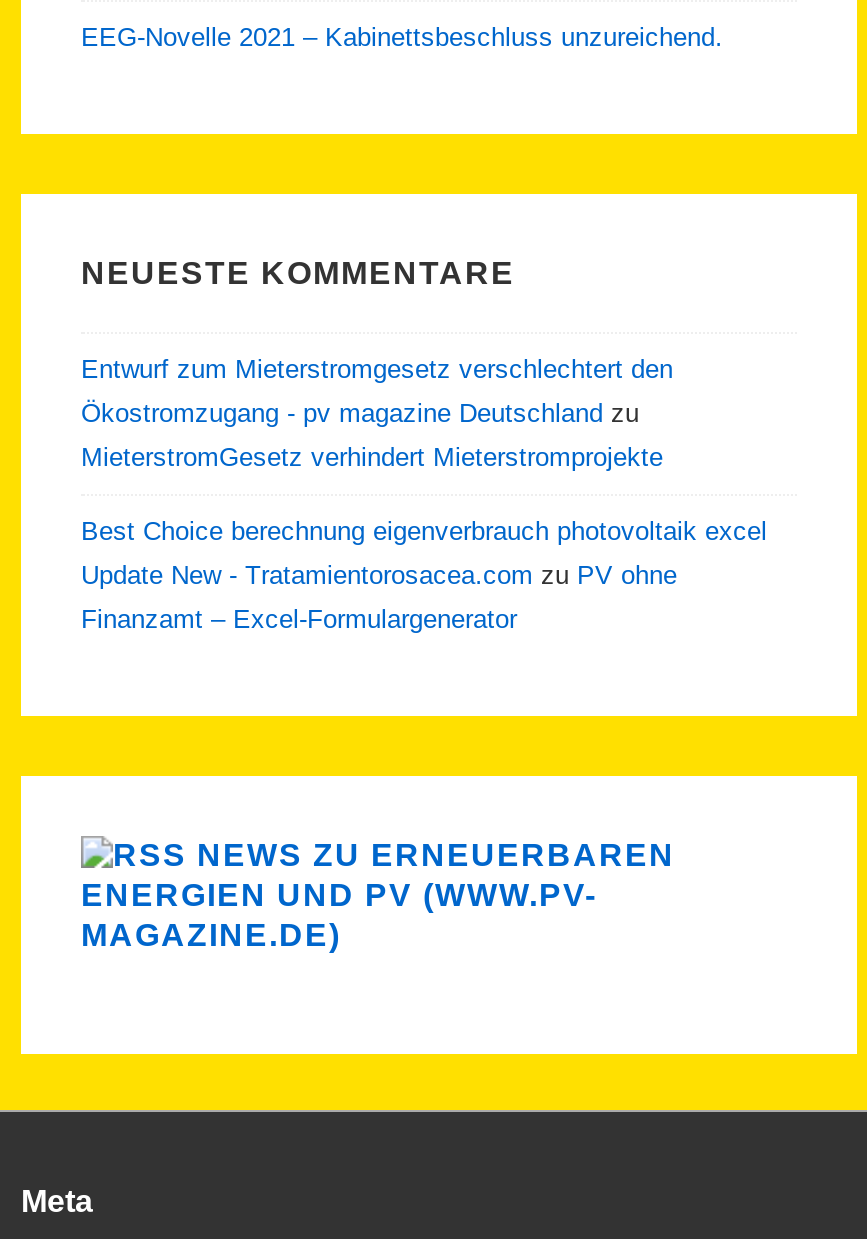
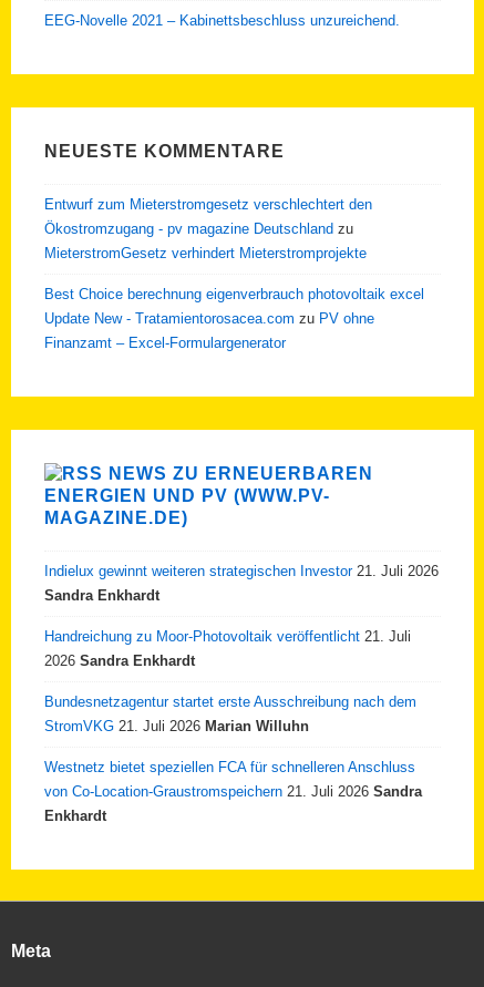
none -> [44,562,439,824] Indielux gewinnt weiteren strategischen Investor 21. Juli 2026 | Sandra Enkhardt | Handreichung zu Moor-Photovoltaik veröffentlicht 21. Juli | 2026 Sandra Enkhardt | Bundesnetzagentur startet erste Ausschreibung nach dem | StromVKG 21. Juli 2026 Marian Willuhn | Westnetz bietet speziellen FCA für schnelleren Anschluss | von Co-Location-Graustromspeichern 21. Juli 2026 Sandra | Enkhardt

